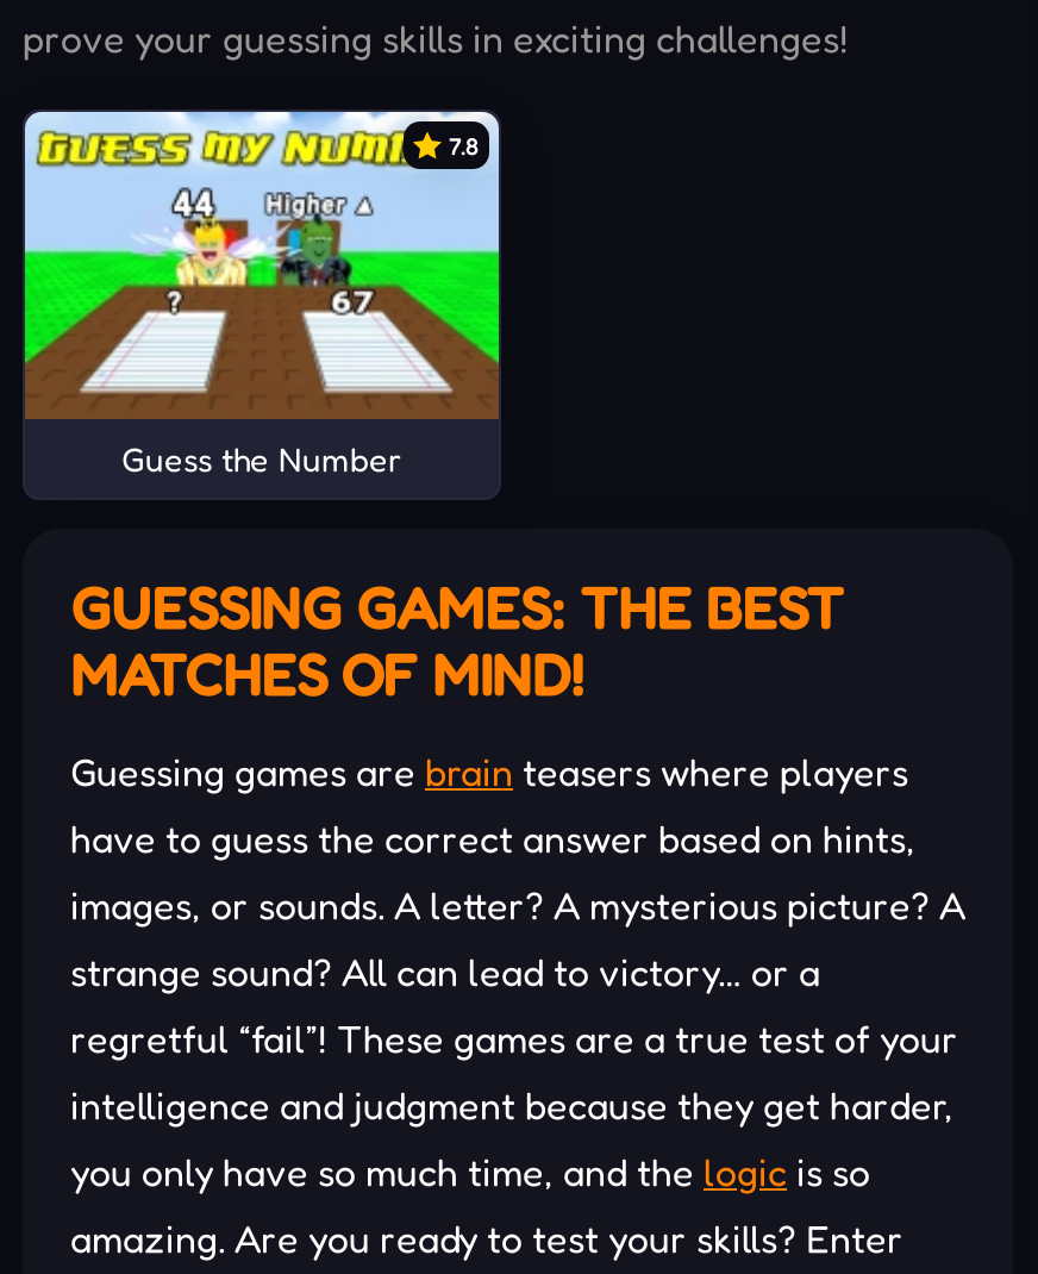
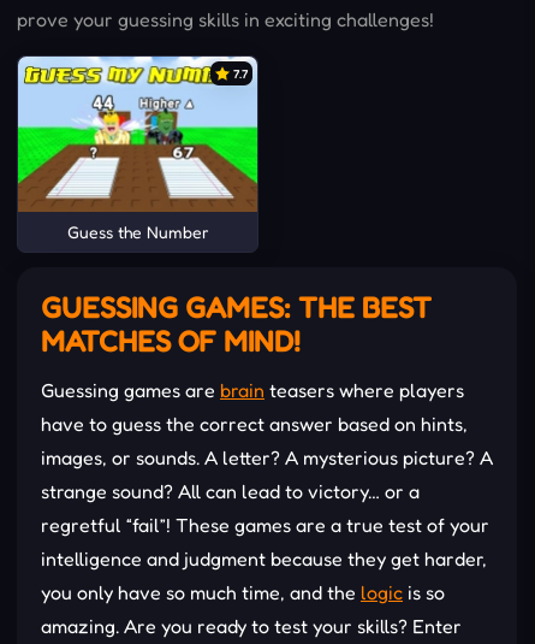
[449,131,480,160] 7.8 -> [233,66,248,81] 7.7

